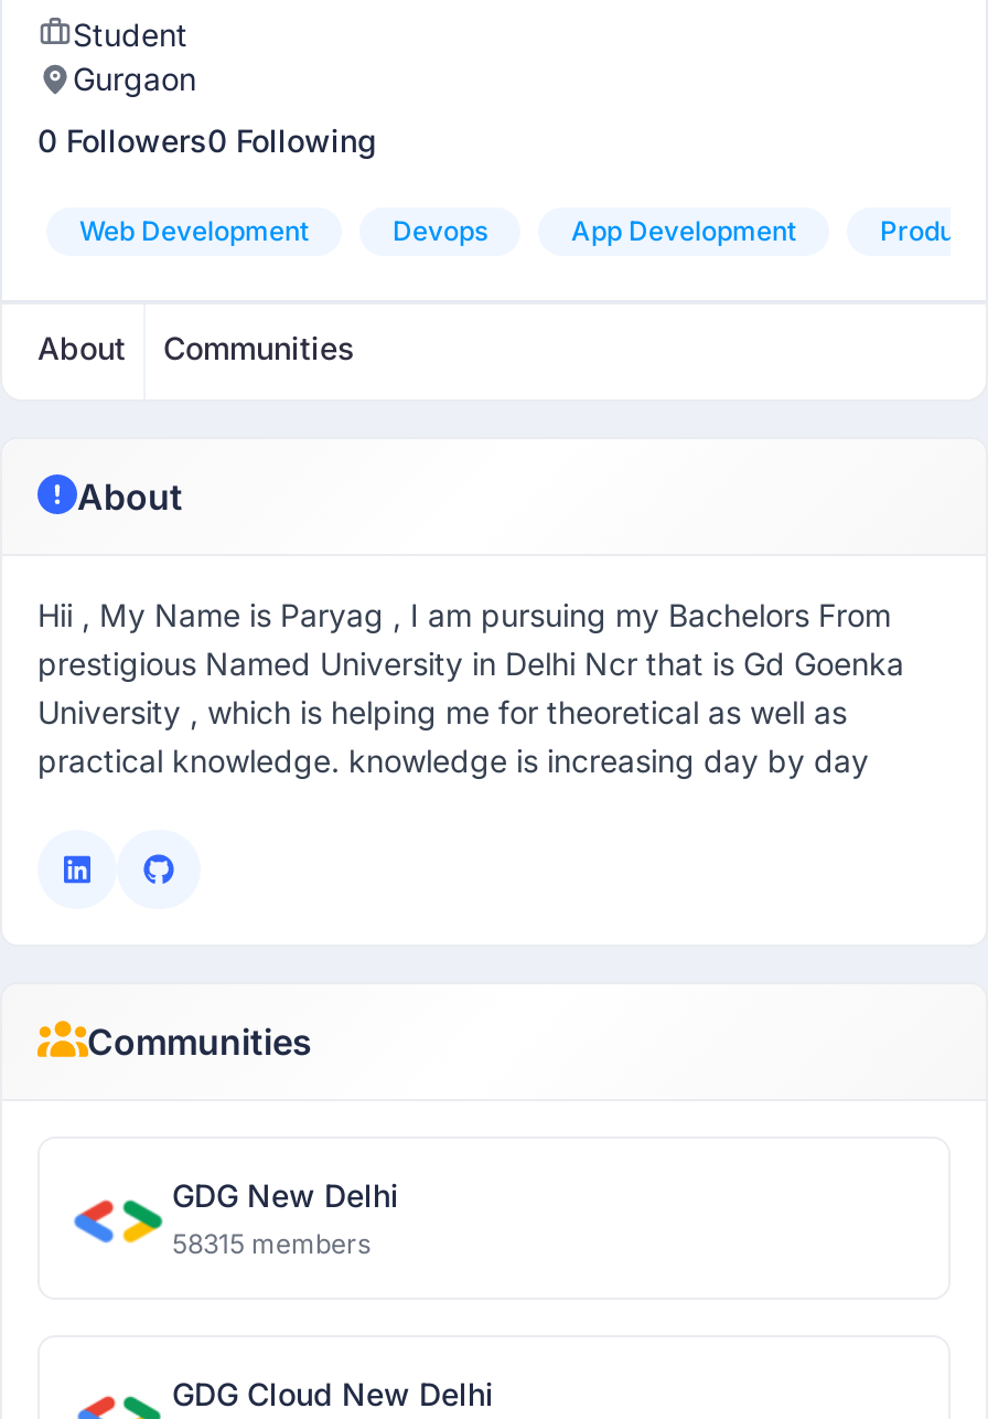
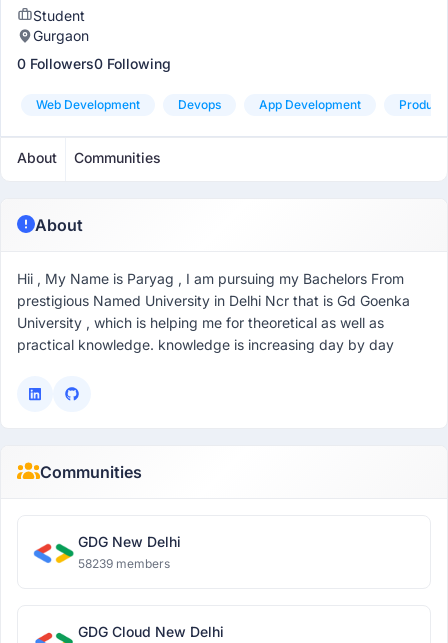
[172,1227,370,1260] 58315 members -> [78,556,170,571] 58239 members

